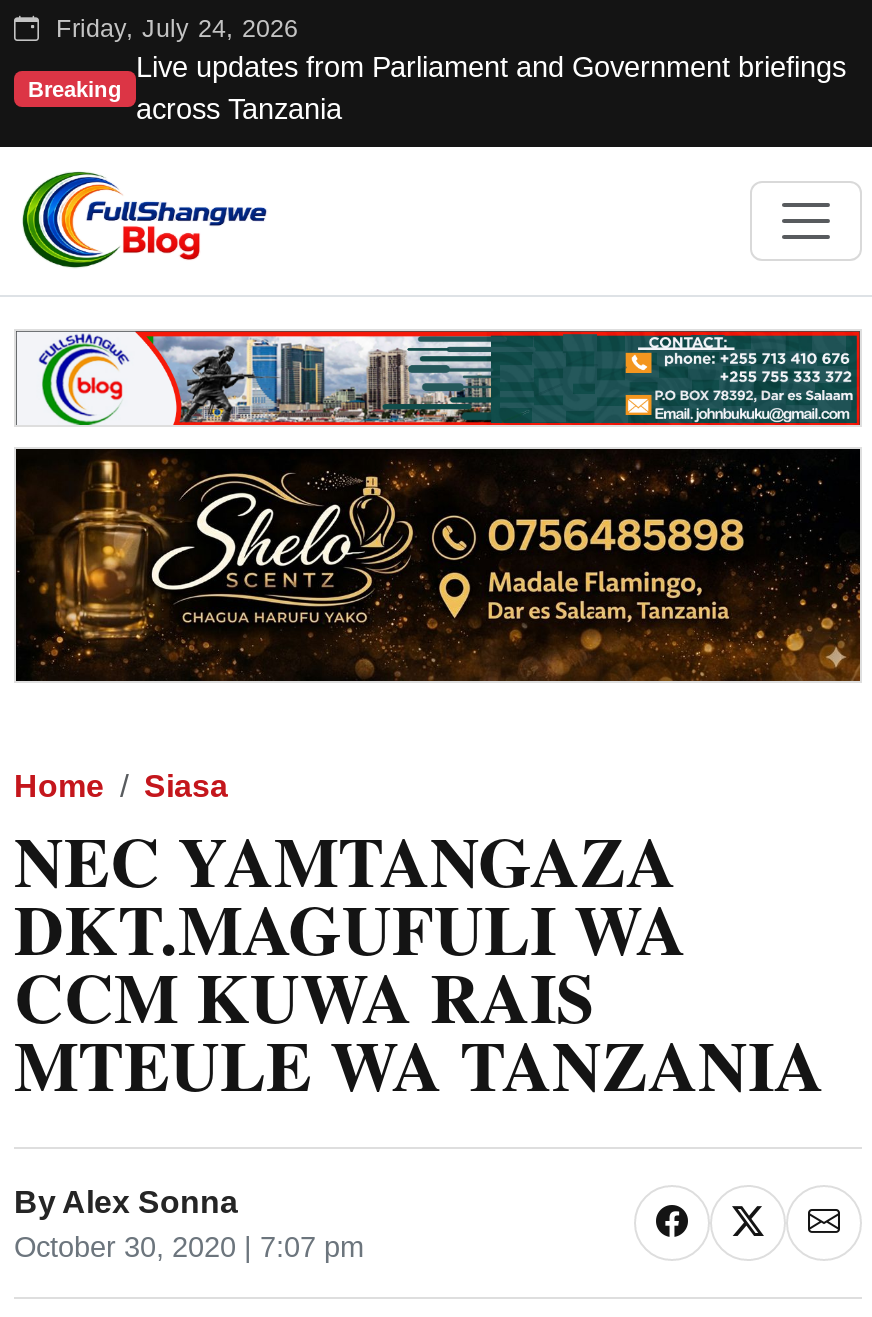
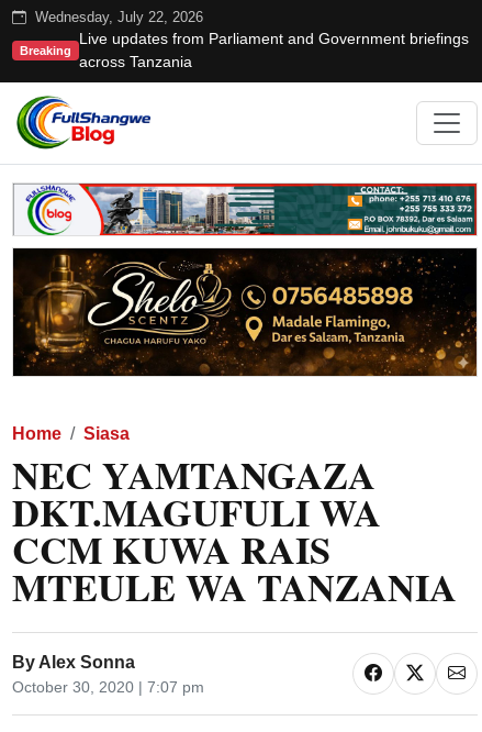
[48,15,298,43] Friday, July 24, 2026 -> [31,10,203,25] Wednesday, July 22, 2026

